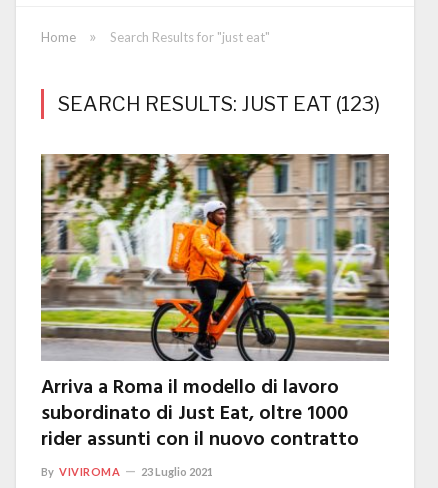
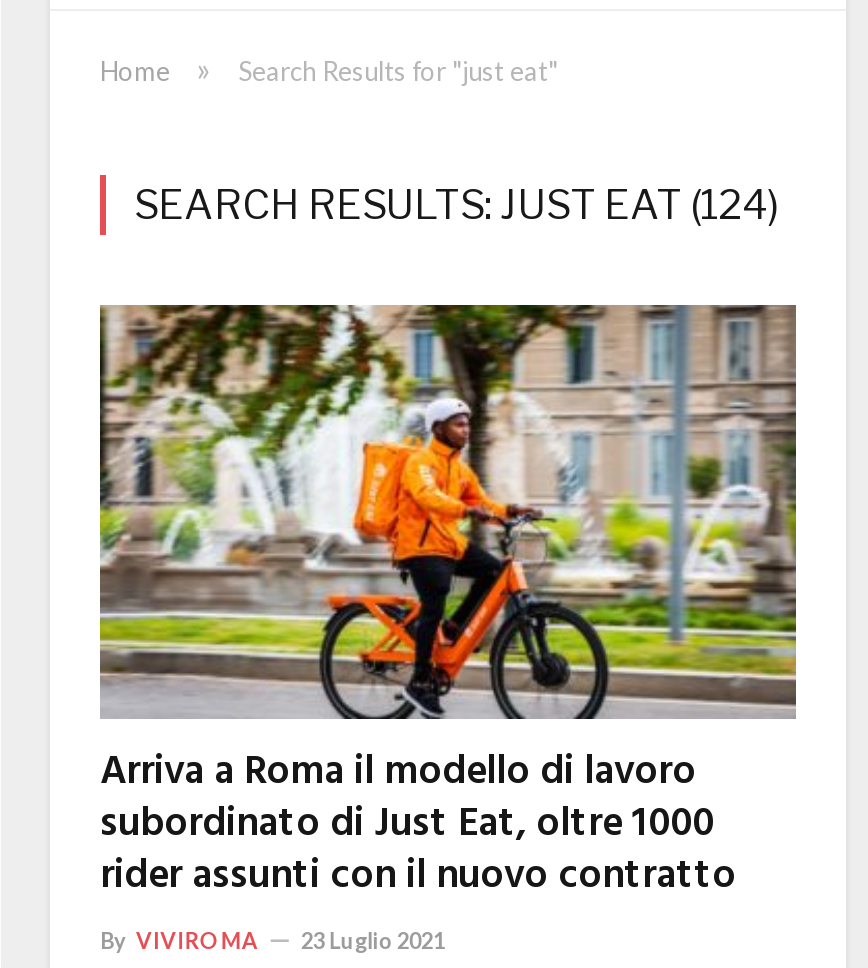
[58,92,380,116] SEARCH RESULTS: JUST EAT (123) -> [134,181,780,229] SEARCH RESULTS: JUST EAT (124)

